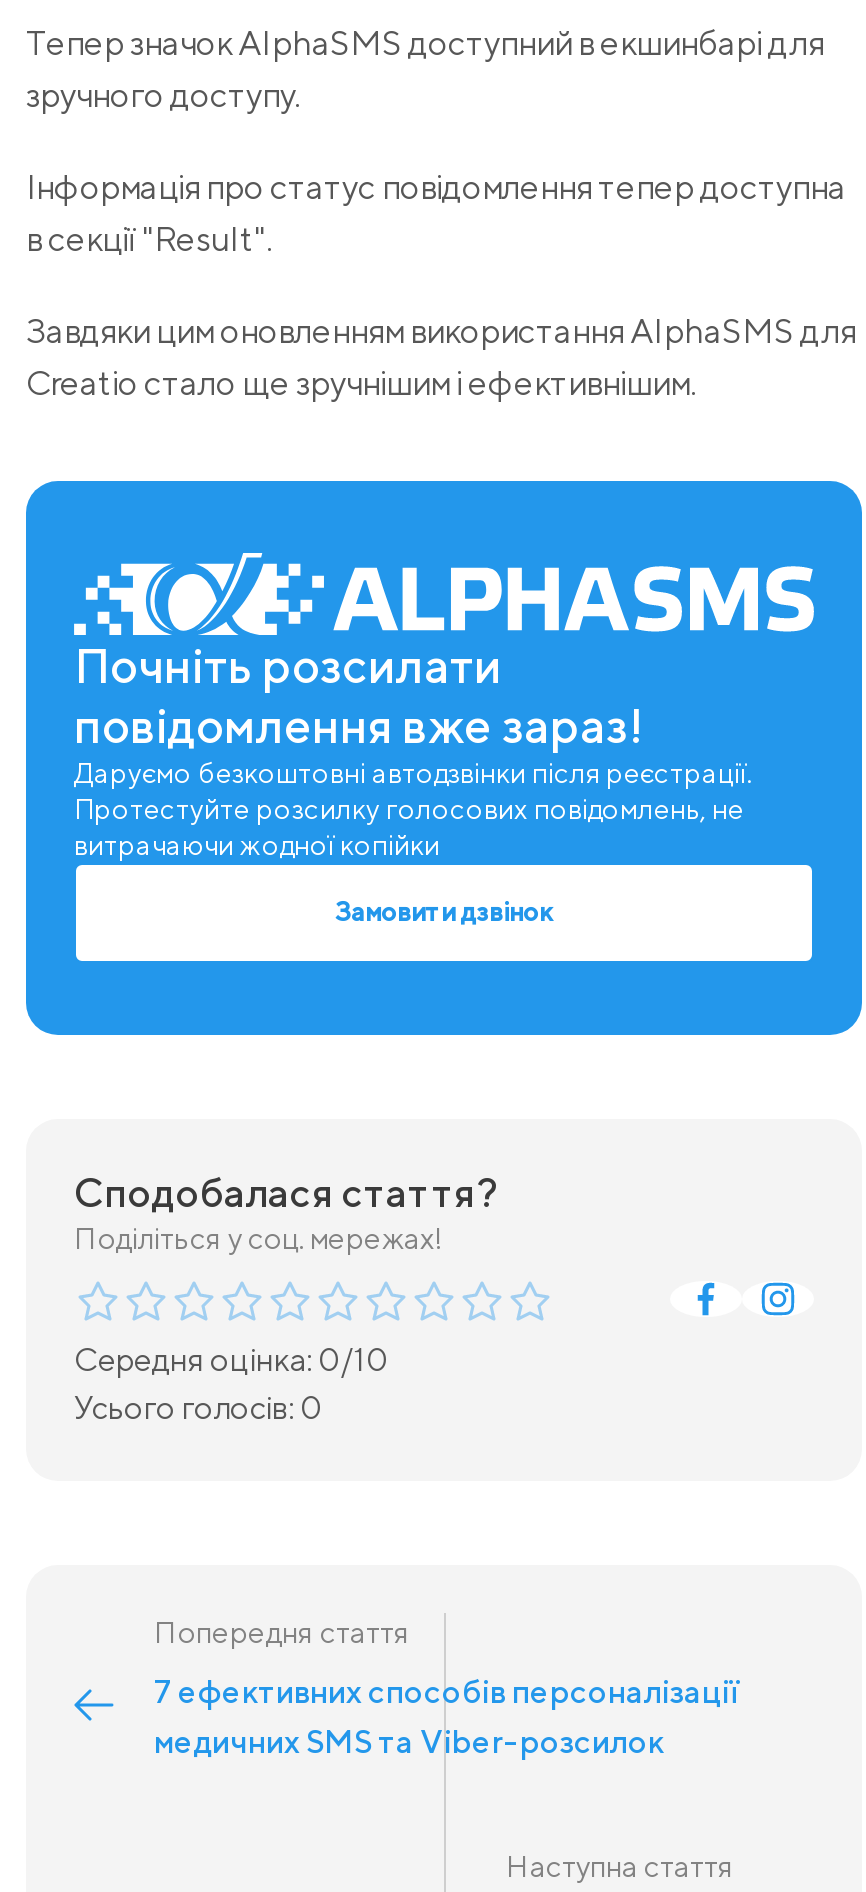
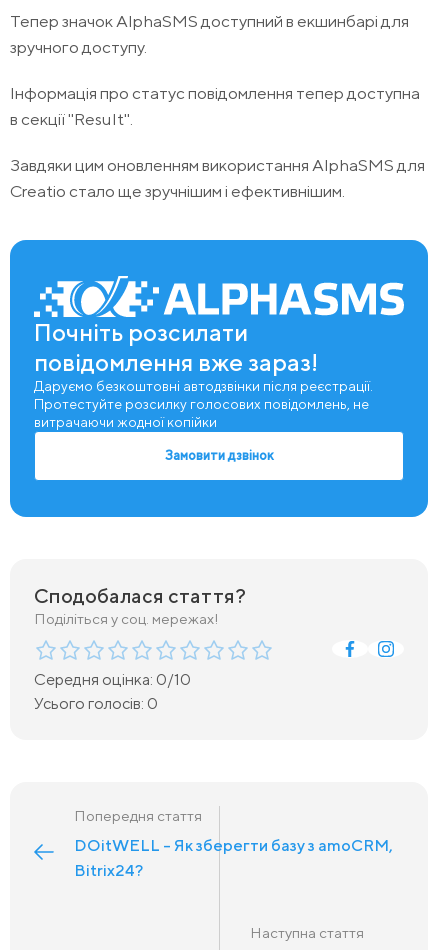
[154,1673,738,1761] 7 ефективних способів персоналізації | медичних SMS та Viber-розсилок -> [74,836,393,880] DOitWELL - Як зберегти базу з amoCRM, | Bitrix24?

